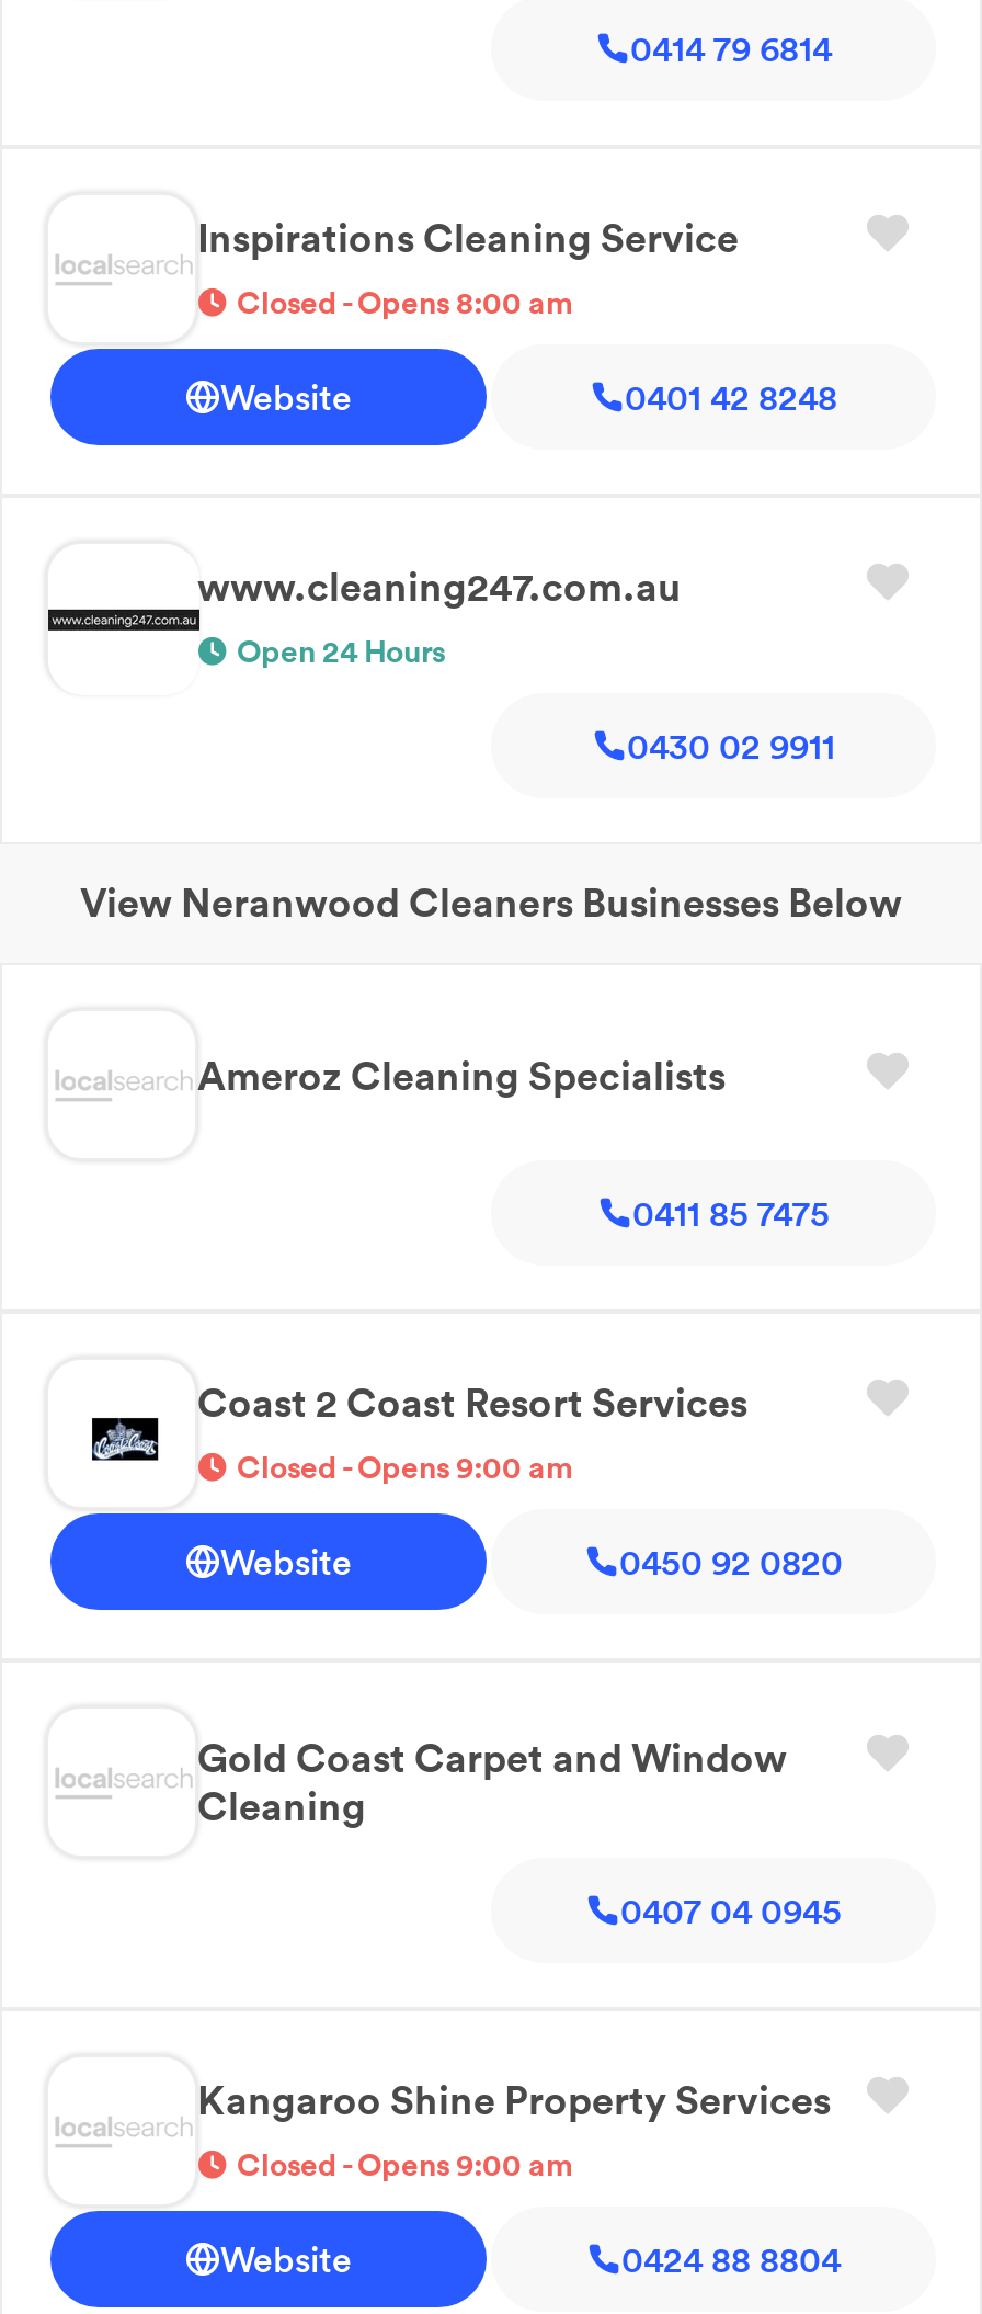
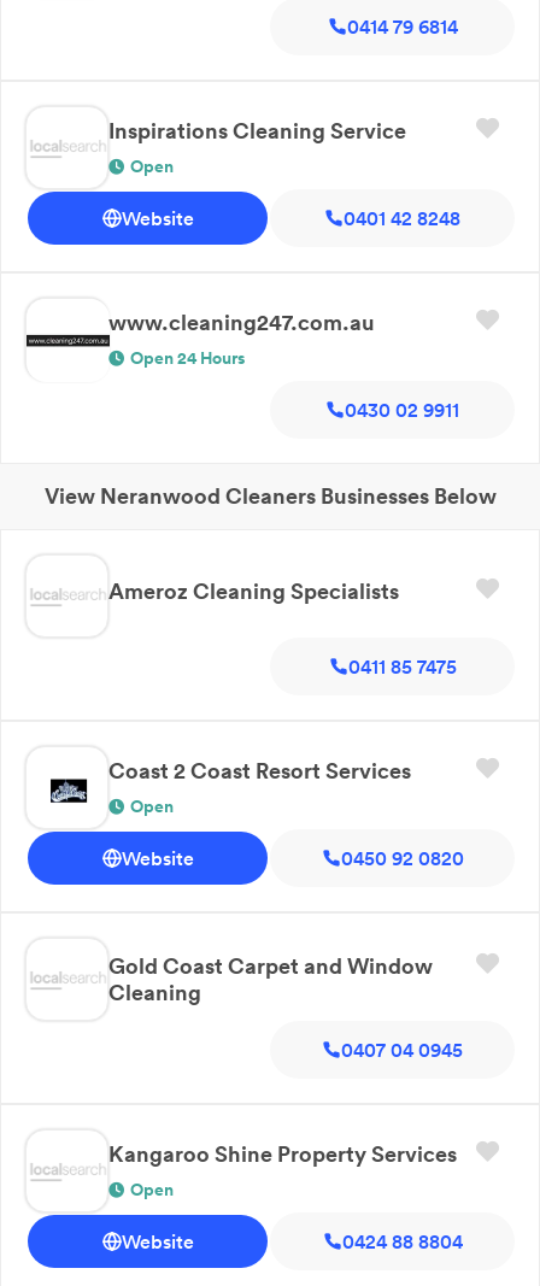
[237,283,572,322] Closed - Opens 8:00 am -> [130,155,174,177] Open
[237,1447,572,1487] Closed - Opens 9:00 am -> [130,795,174,817] Open
[237,2145,572,2184] Closed - Opens 9:00 am -> [130,1178,174,1200] Open

